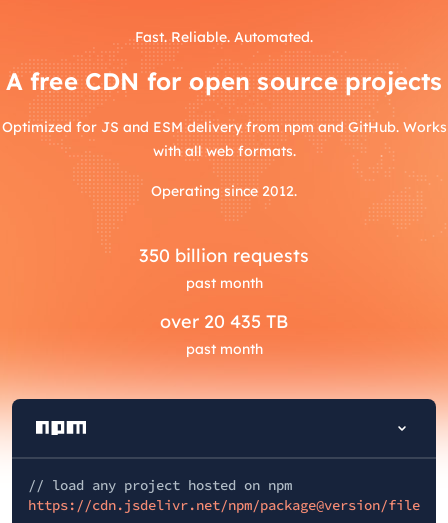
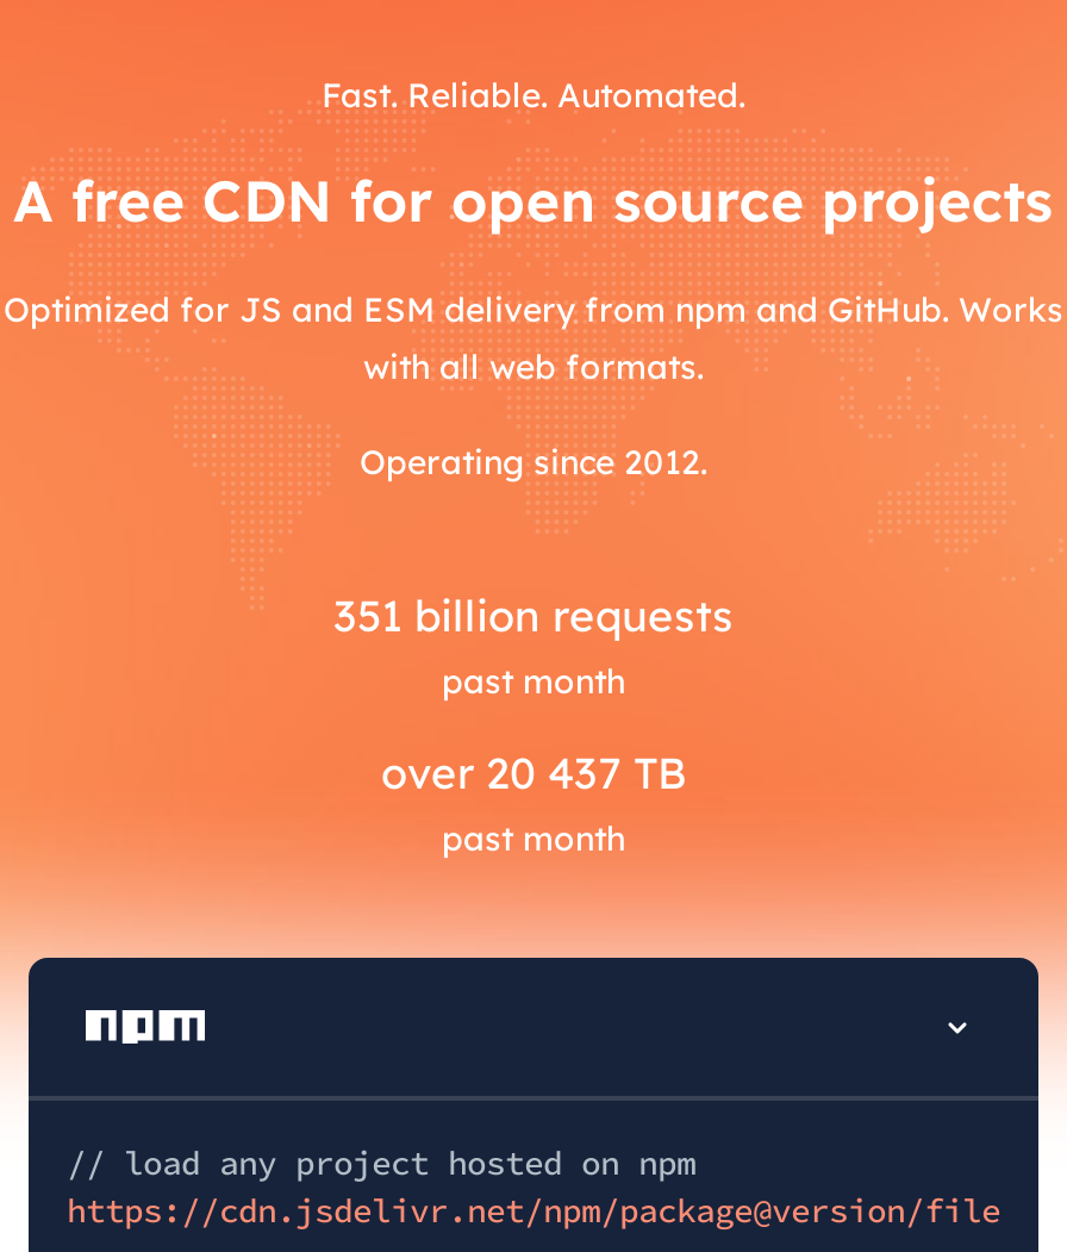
[139,244,309,267] 350 billion requests -> [333,588,734,643] 351 billion requests
[160,310,288,333] over 20 435 TB -> [381,746,686,801] over 20 437 TB

